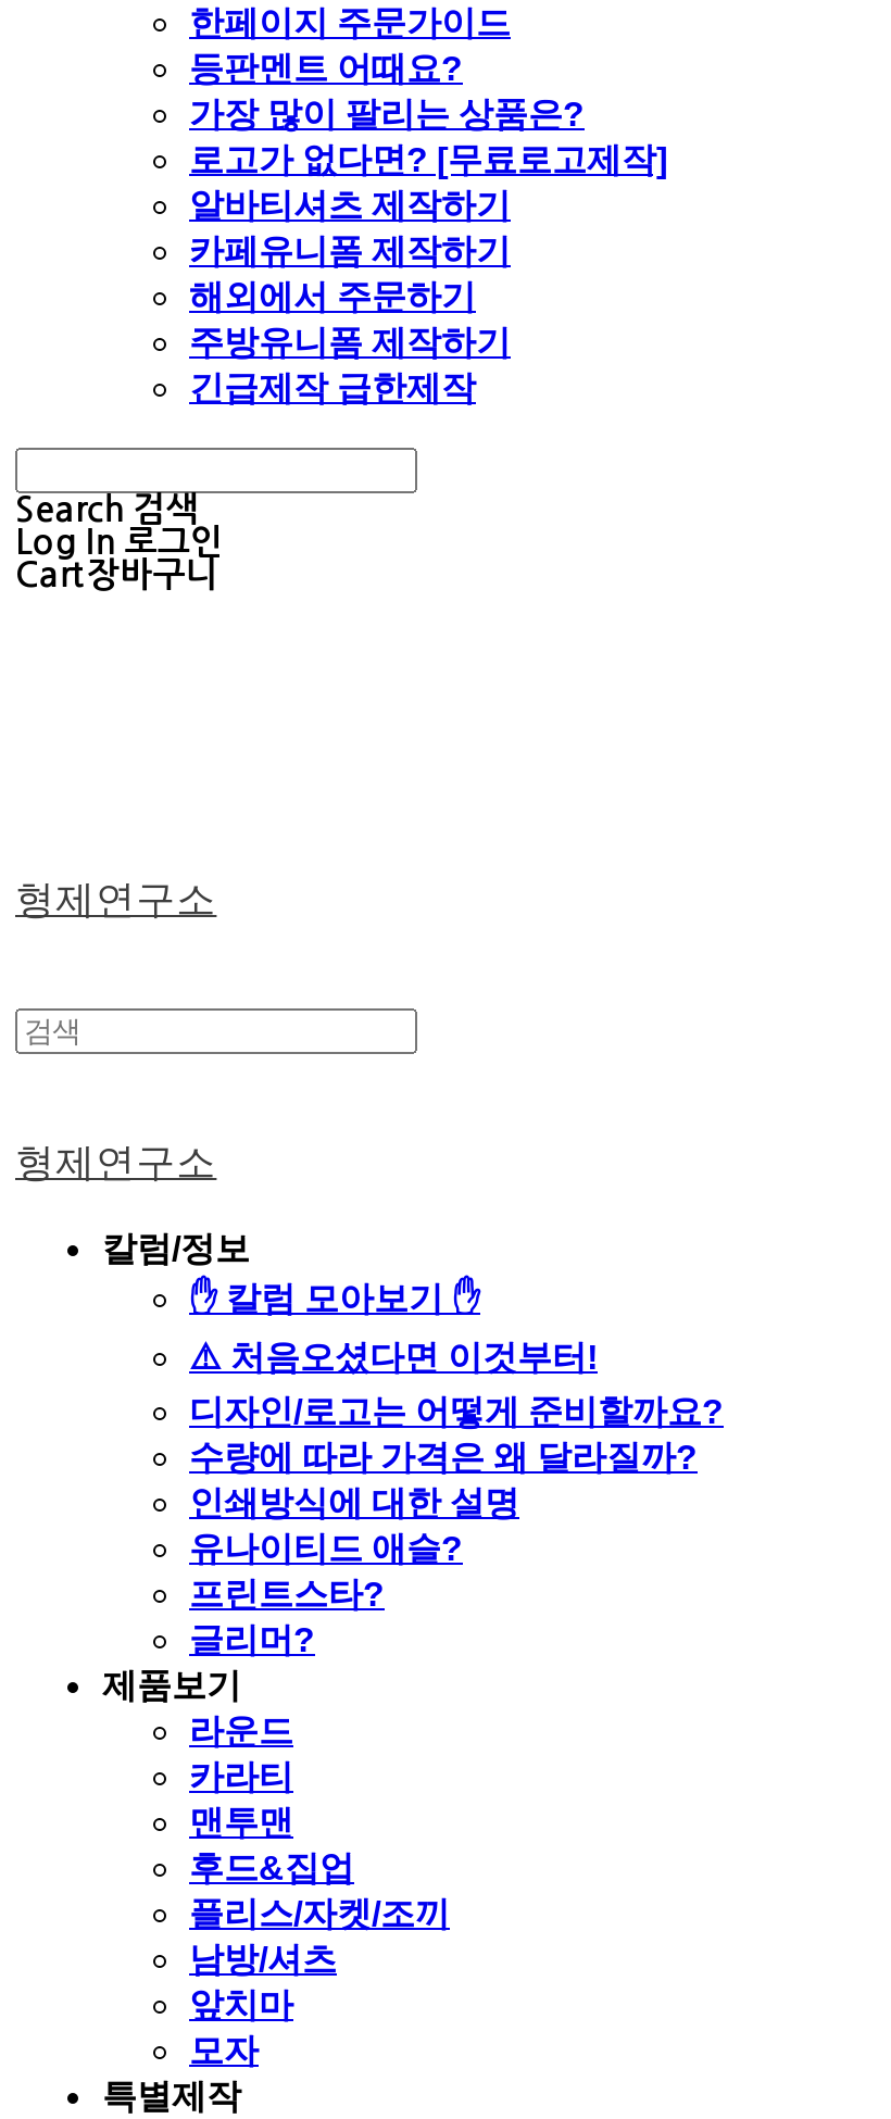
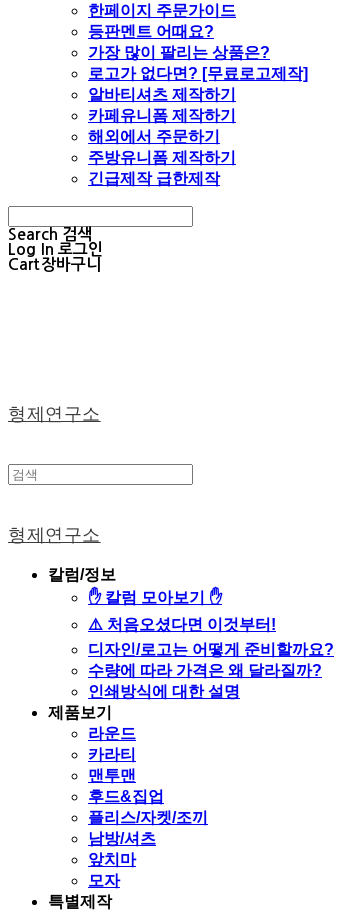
[189,1530,463,1658] 유나이티드 애슬? | 프린트스타? | 글리머? -> none

